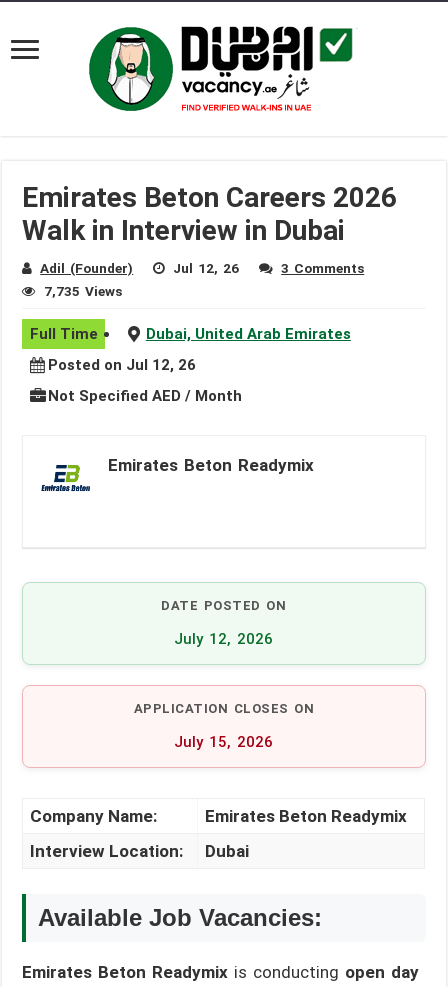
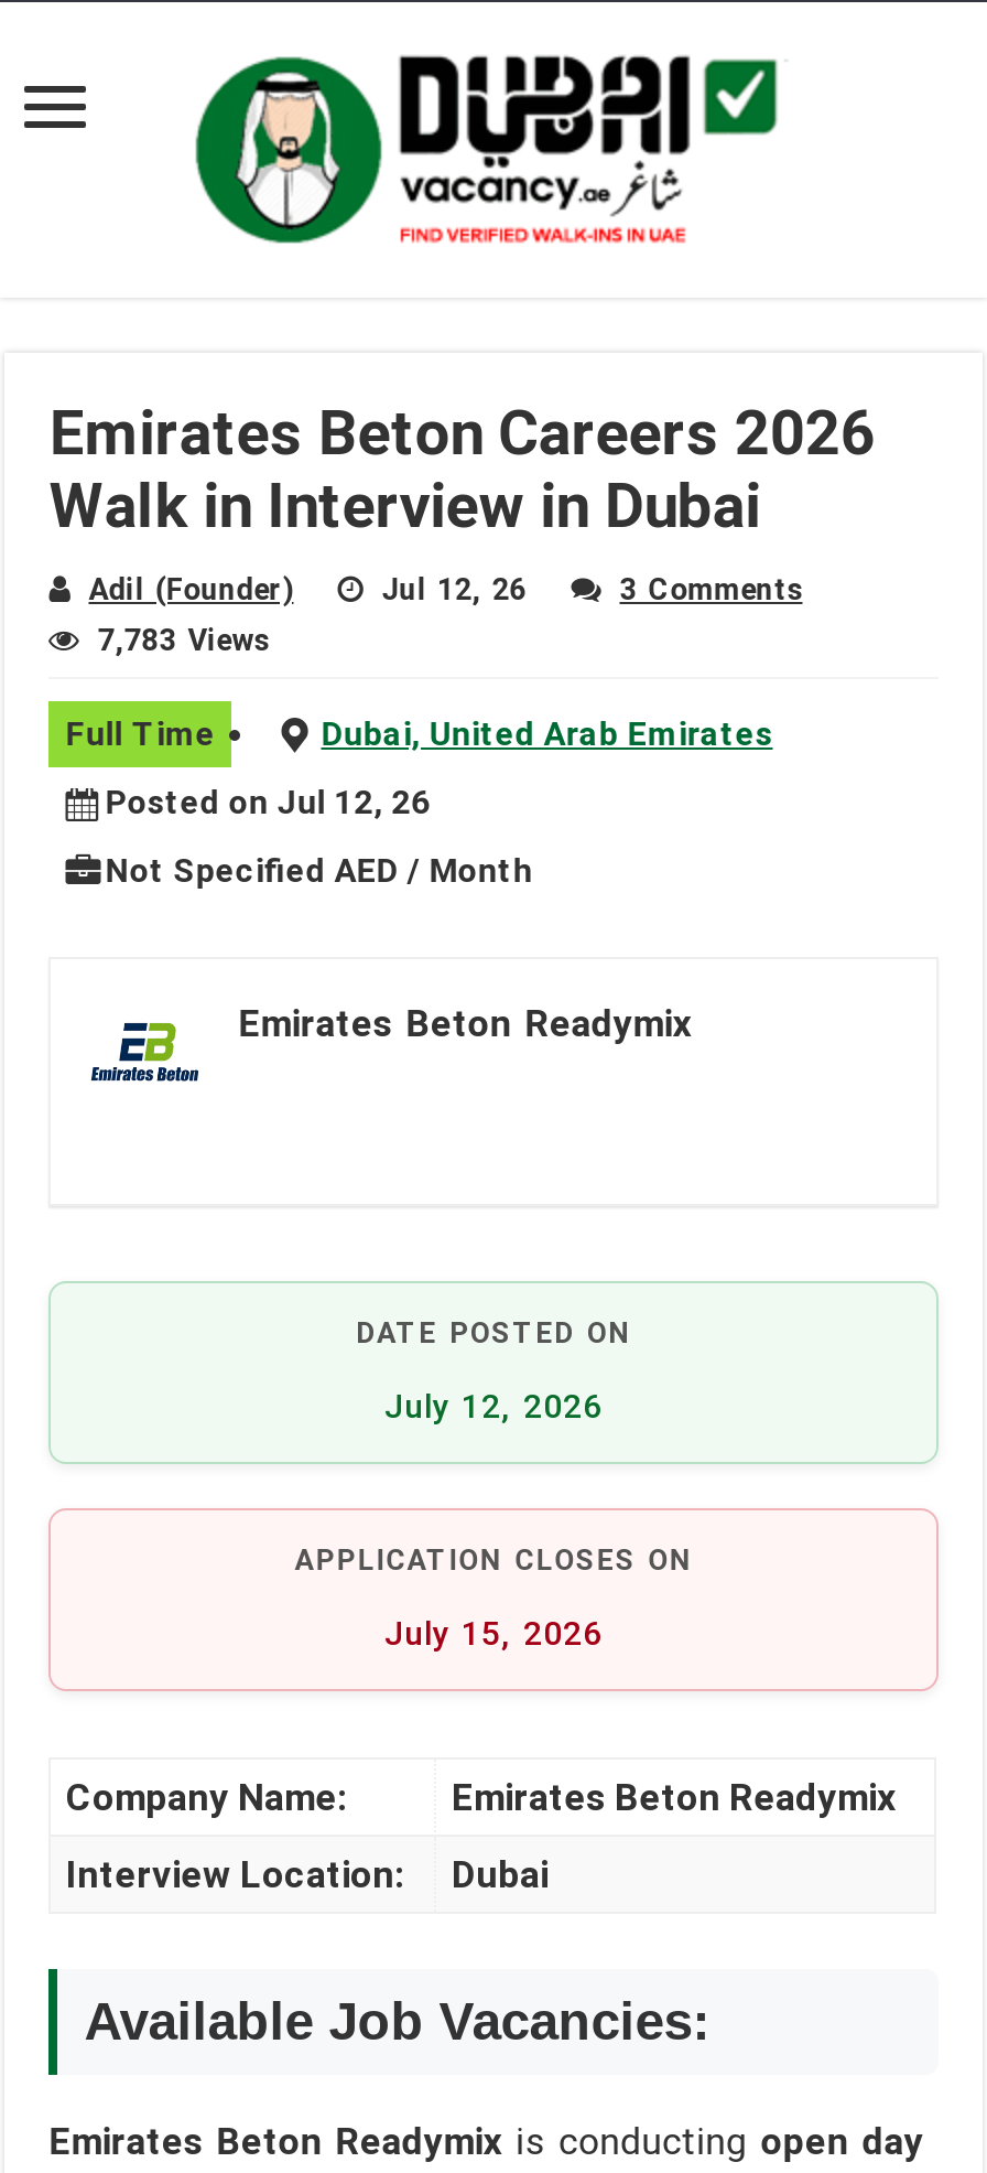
[44,283,122,299] 7,735 Views -> [97,622,269,657] 7,783 Views

